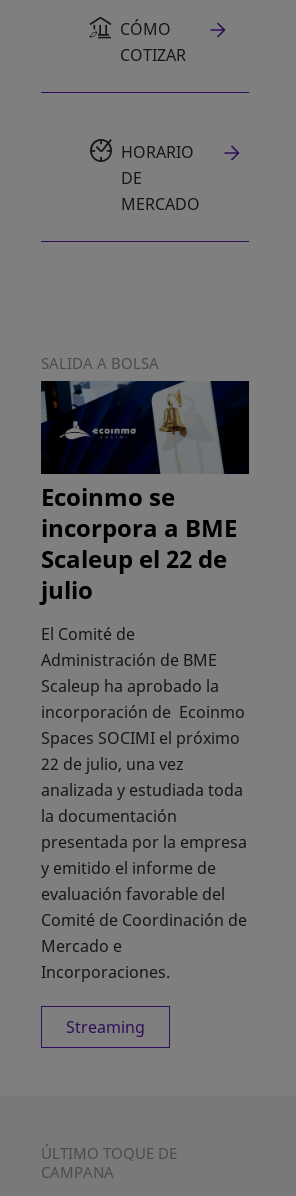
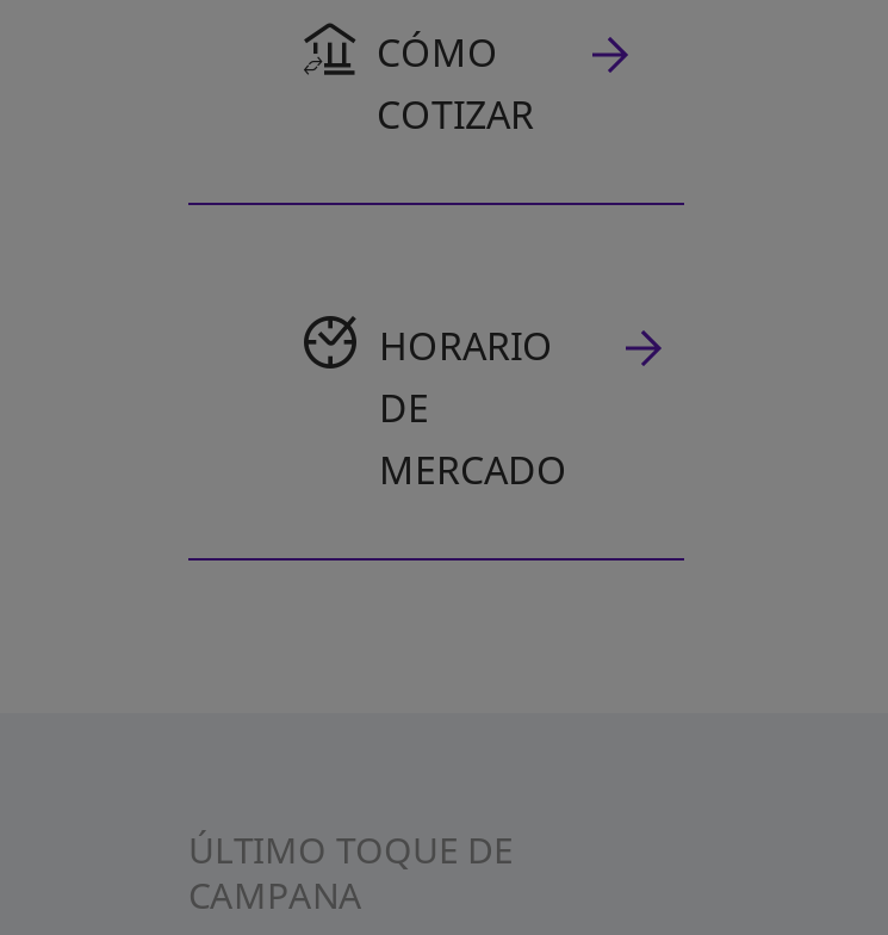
[41,353,159,373] SALIDA A BOLSA -> none
[40,380,247,1038] [image] | Ecoinmo se | incorpora a BME | Scaleup el 22 de | julio | El Comité de | Administración de BME | Scaleup ha aprobado la | incorporación de Ecoinmo | Spaces SOCIMI el próximo | 22 de julio, una vez | analizada y estudiada toda | la documentación | presentada por la empresa | y emitido el informe de | evaluación favorable del | Comité de Coordinación de | Mercado e | Incorporaciones. | Streaming -> none
[202,380,250,475] [image] -> none

